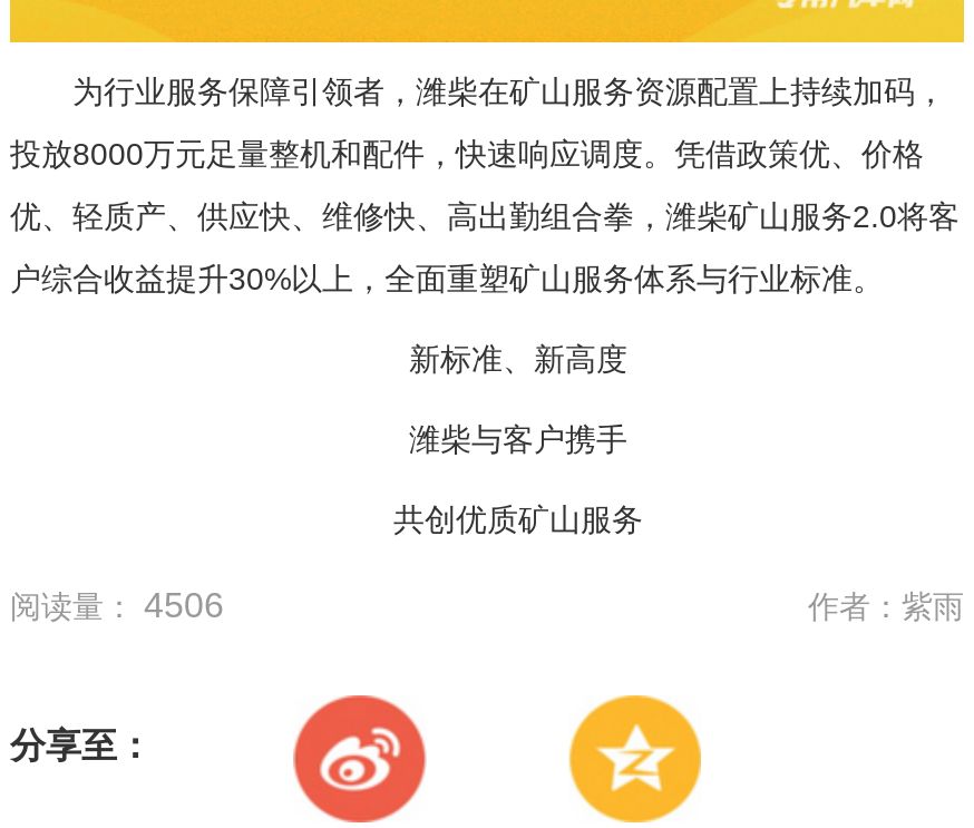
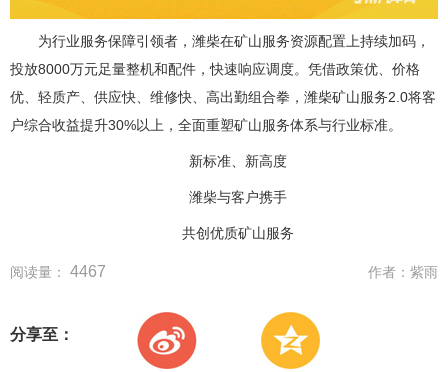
[10,586,224,623] 阅读量： 4506 -> [10,263,106,280] 阅读量： 4467

